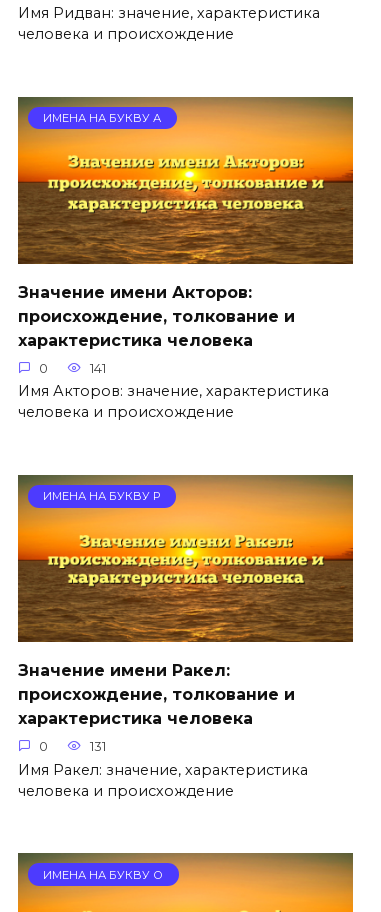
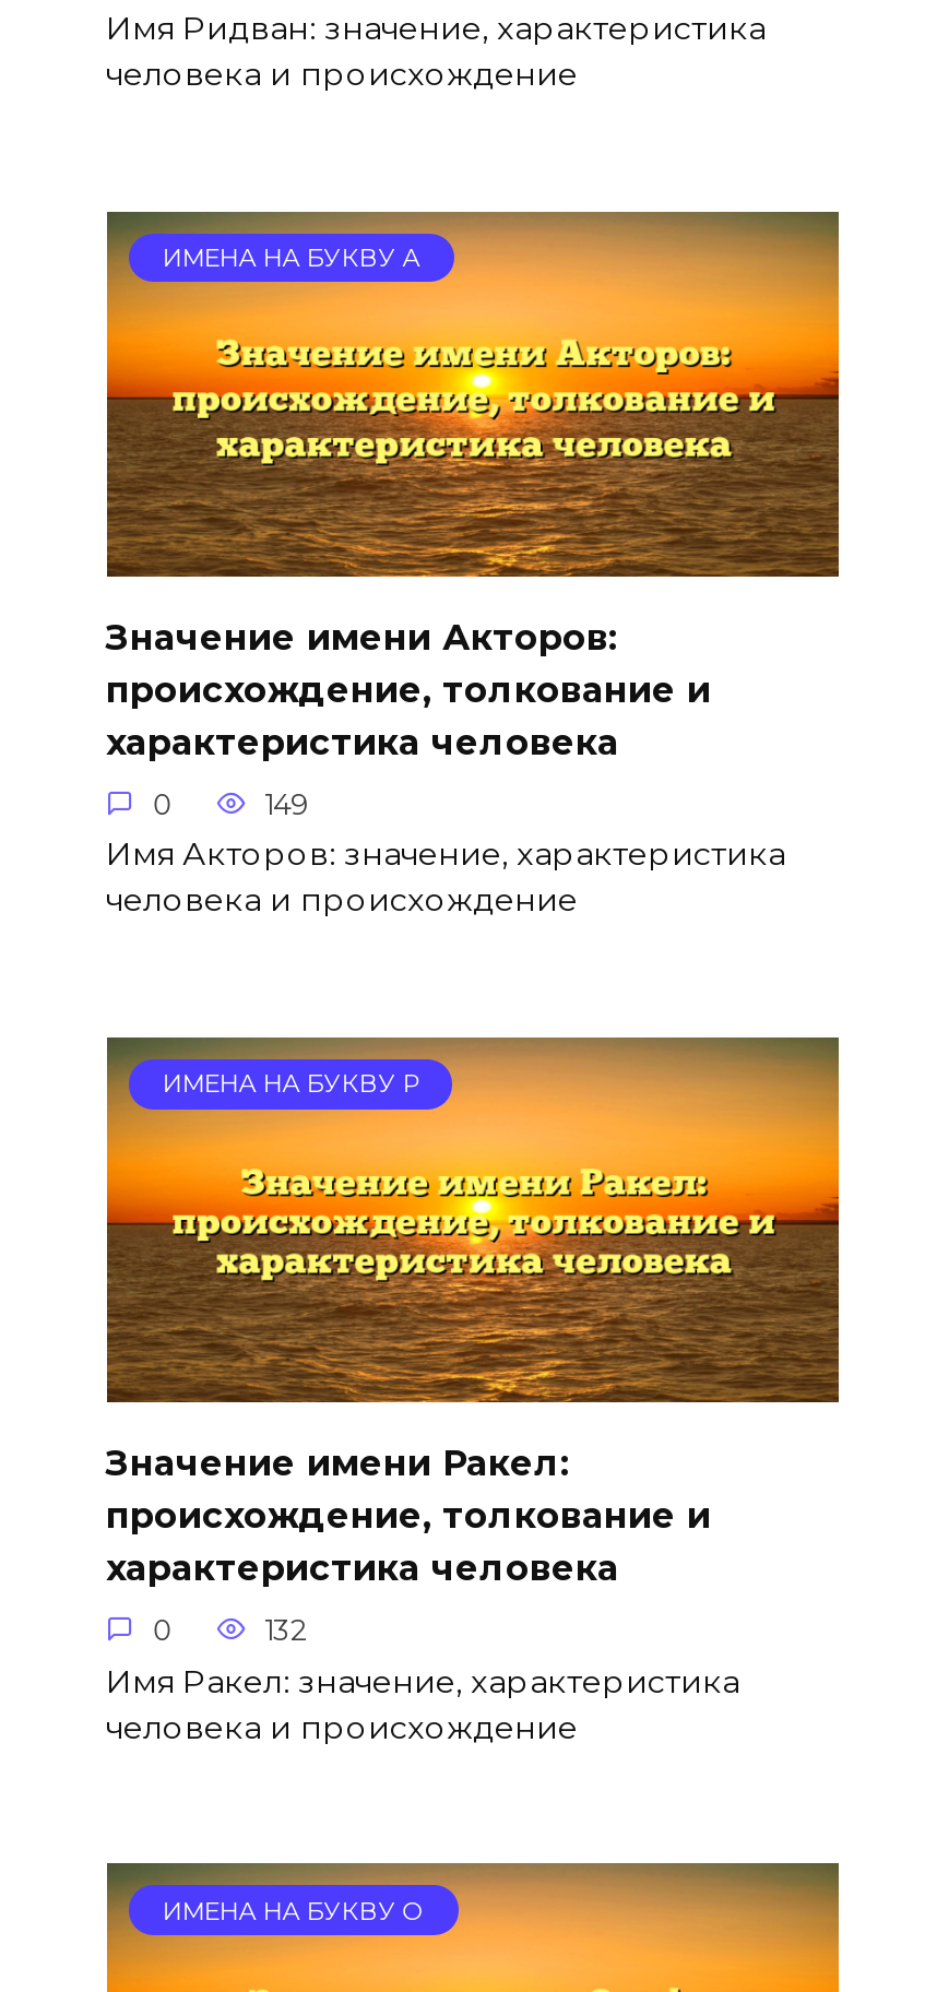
[90,361,106,376] 141 -> [264,788,308,820] 149
[90,739,106,754] 131 -> [264,1614,306,1646] 132

